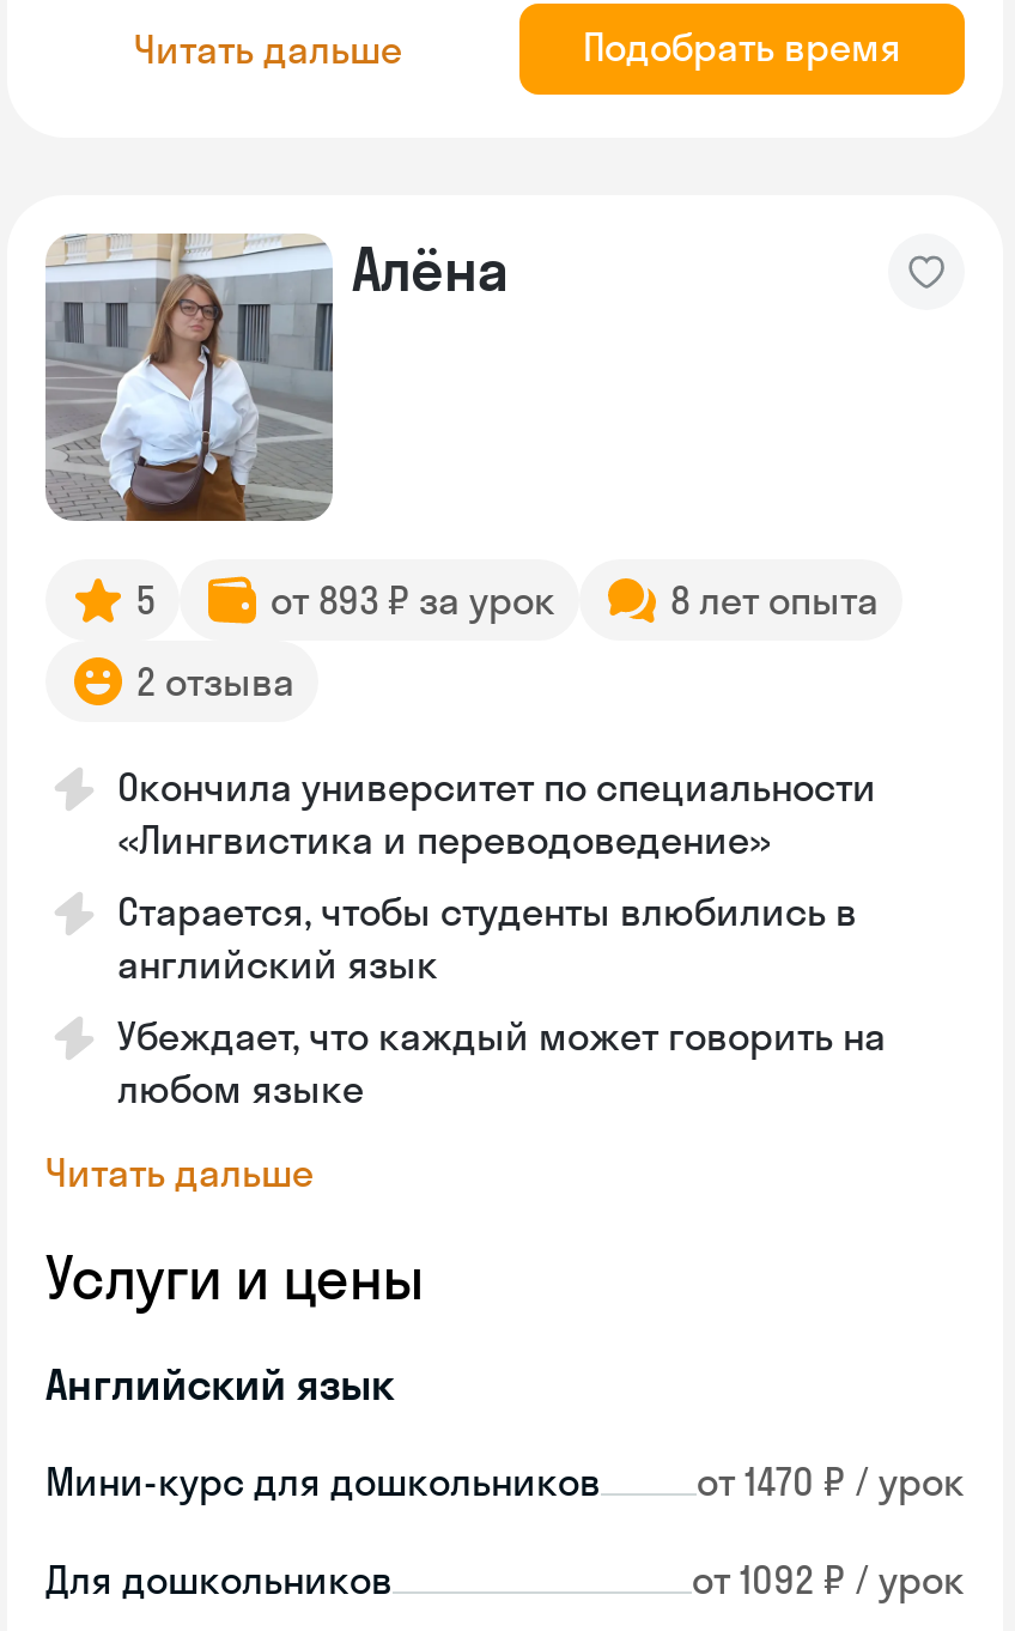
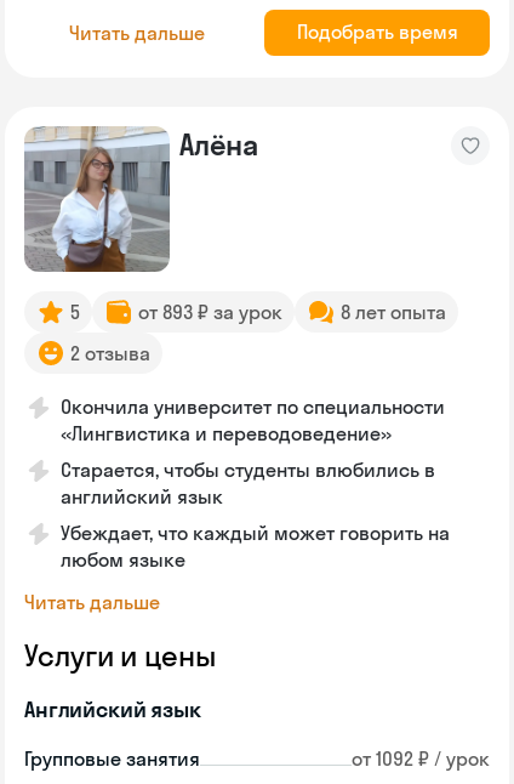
[45,1457,965,1603] Мини-курс для дошкольников | от 1470 ₽ / урок | Для дошкольников -> [24,746,200,771] Групповые занятия

